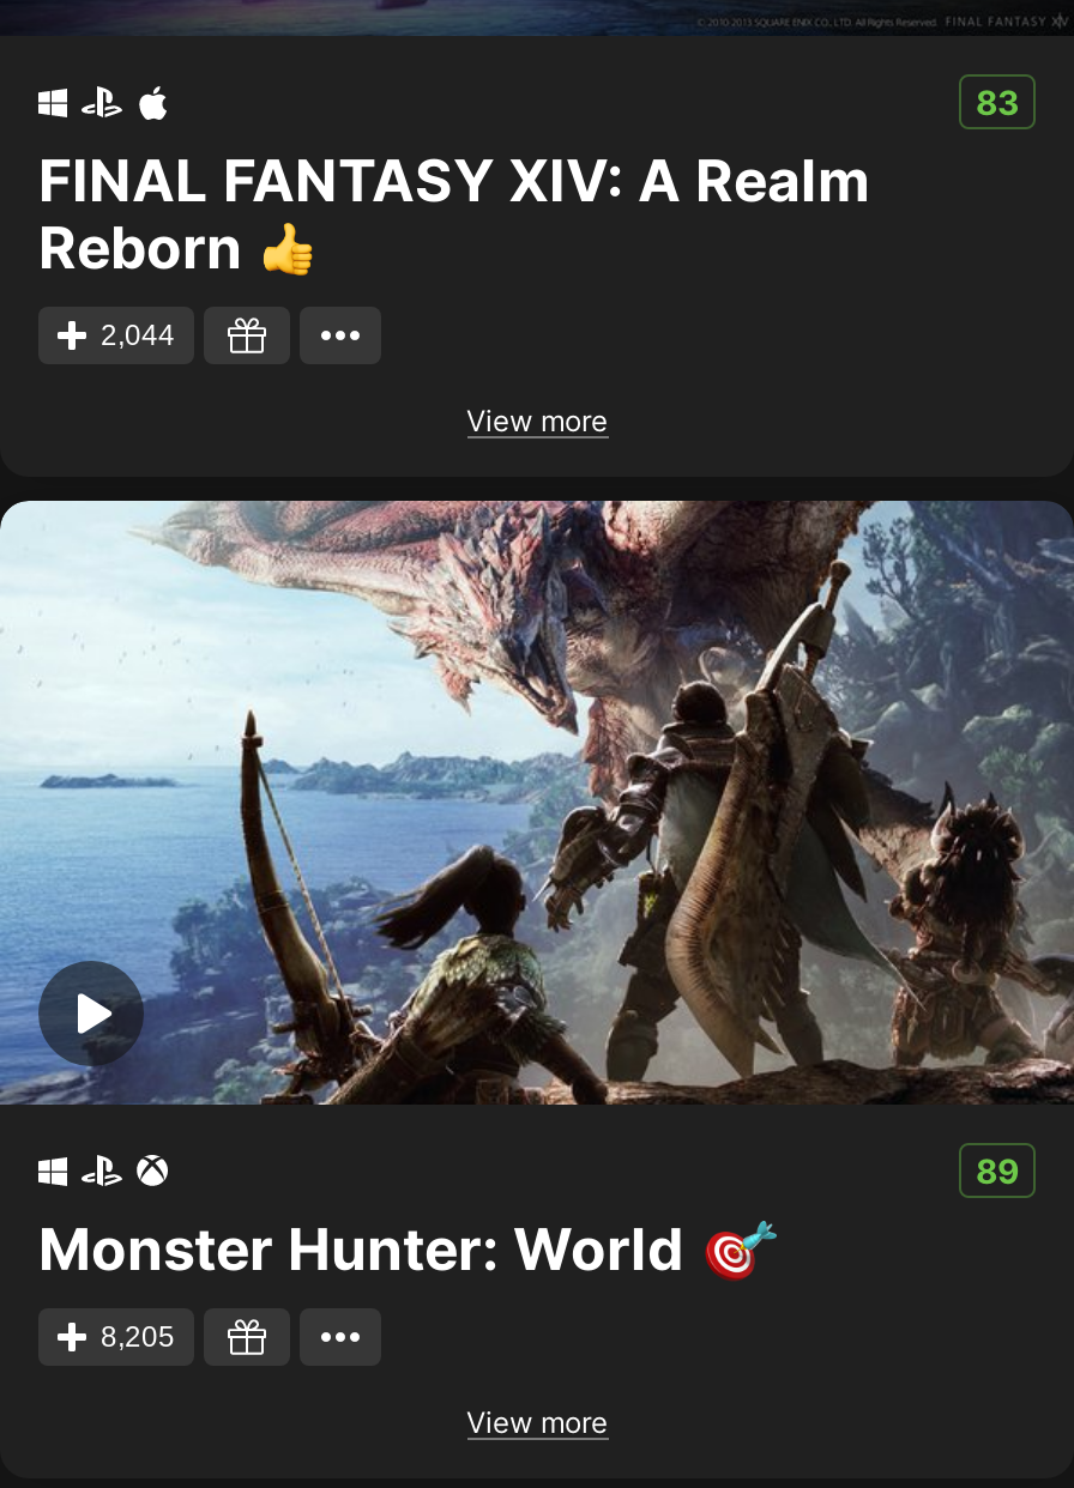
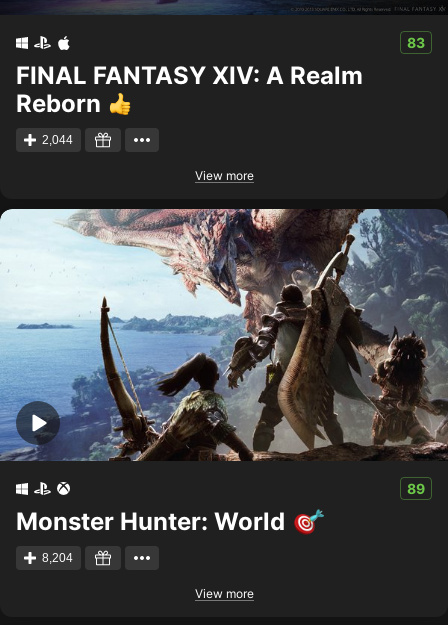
[101,1320,175,1354] 8,205 -> [42,551,73,565] 8,204

